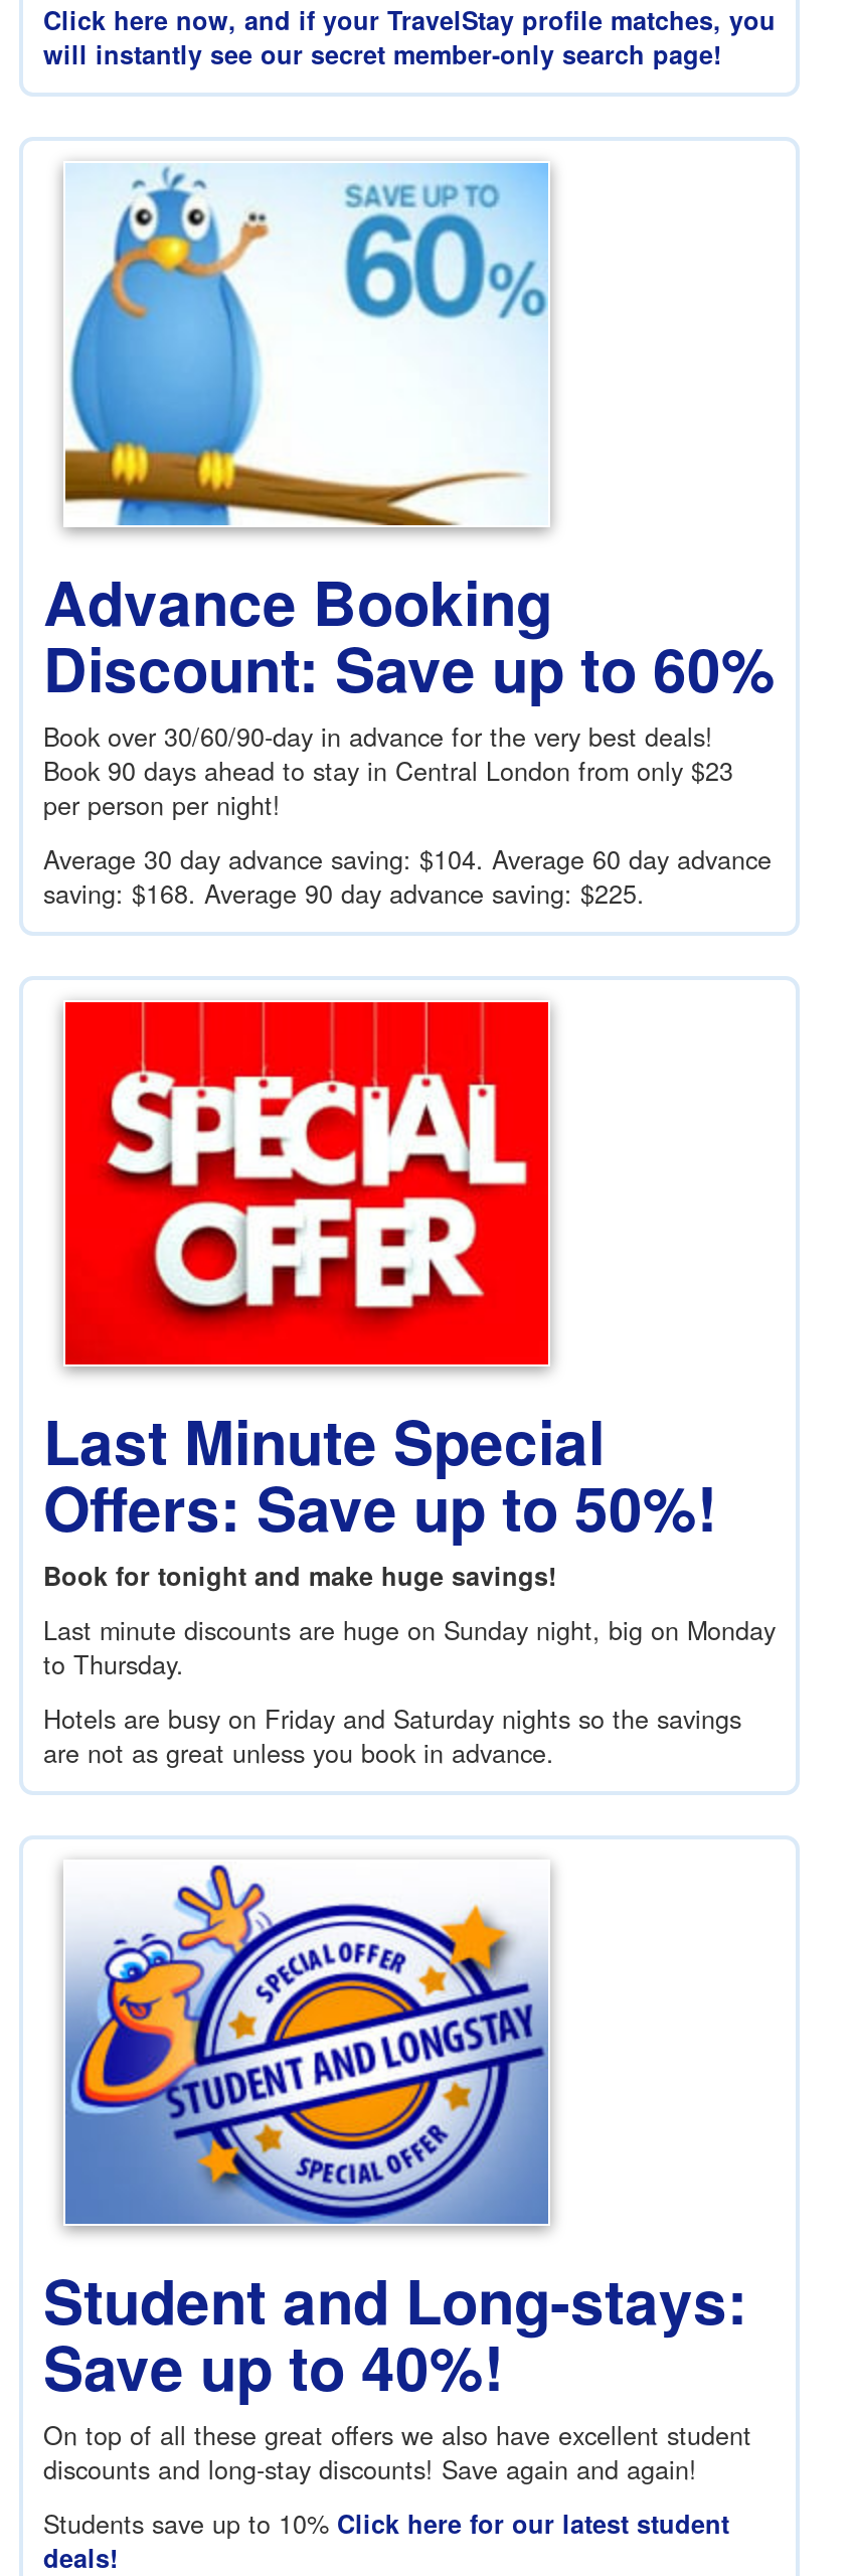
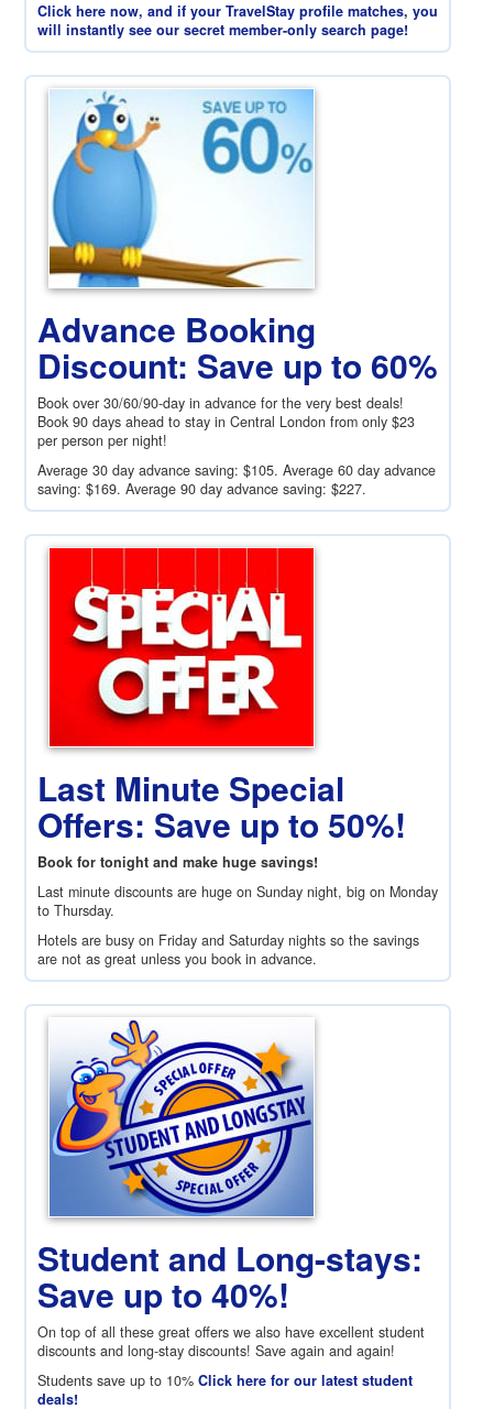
[43,841,772,877] Average 30 day advance saving: $104. Average 60 day advance -> [37,460,436,480] Average 30 day advance saving: $105. Average 60 day advance
[43,875,645,912] saving: $168. Average 90 day advance saving: $225. -> [37,479,366,499] saving: $169. Average 90 day advance saving: $227.

